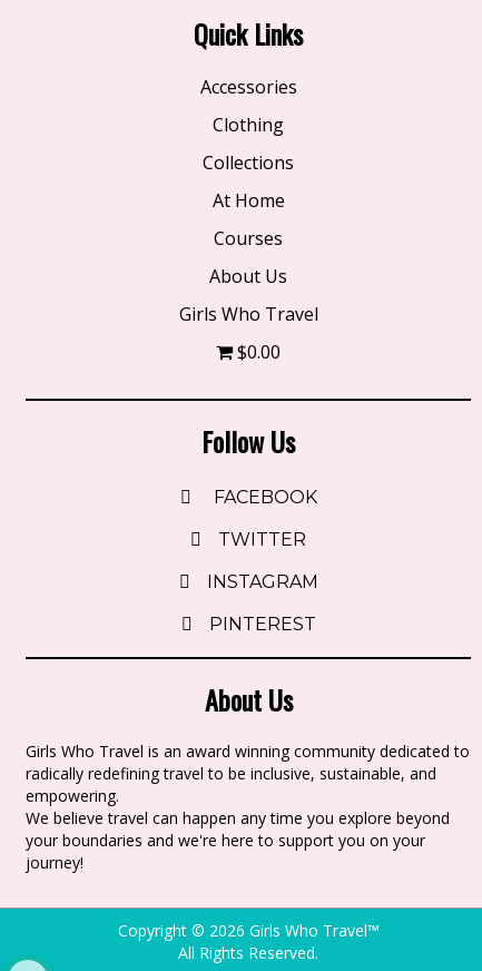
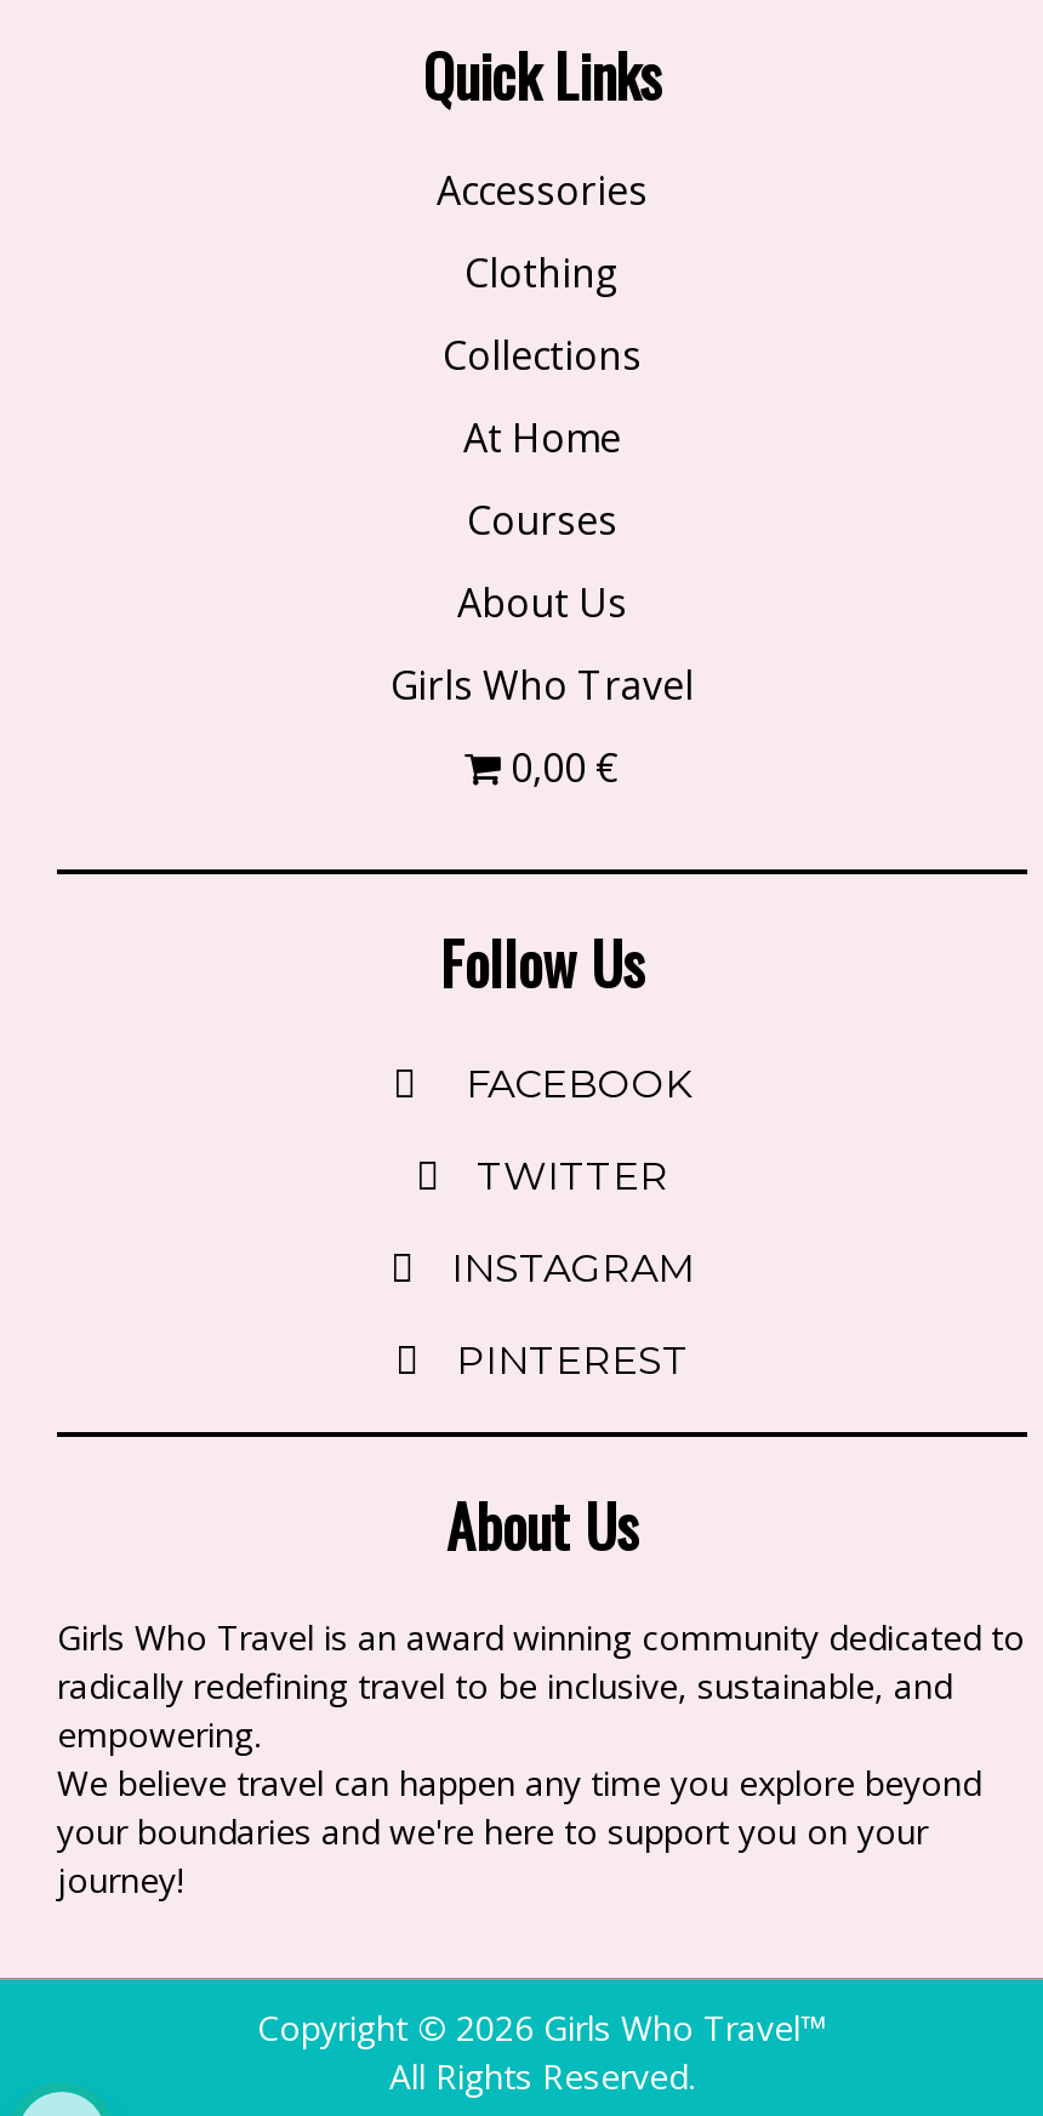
[237,339,281,364] $0.00 -> [511,740,620,794] 0,00 €

